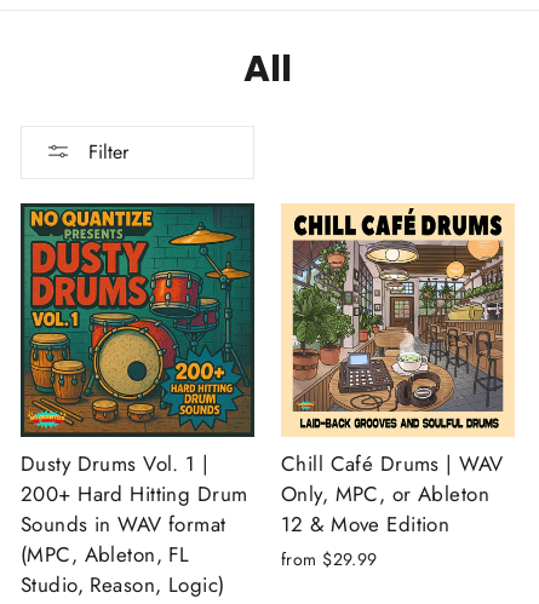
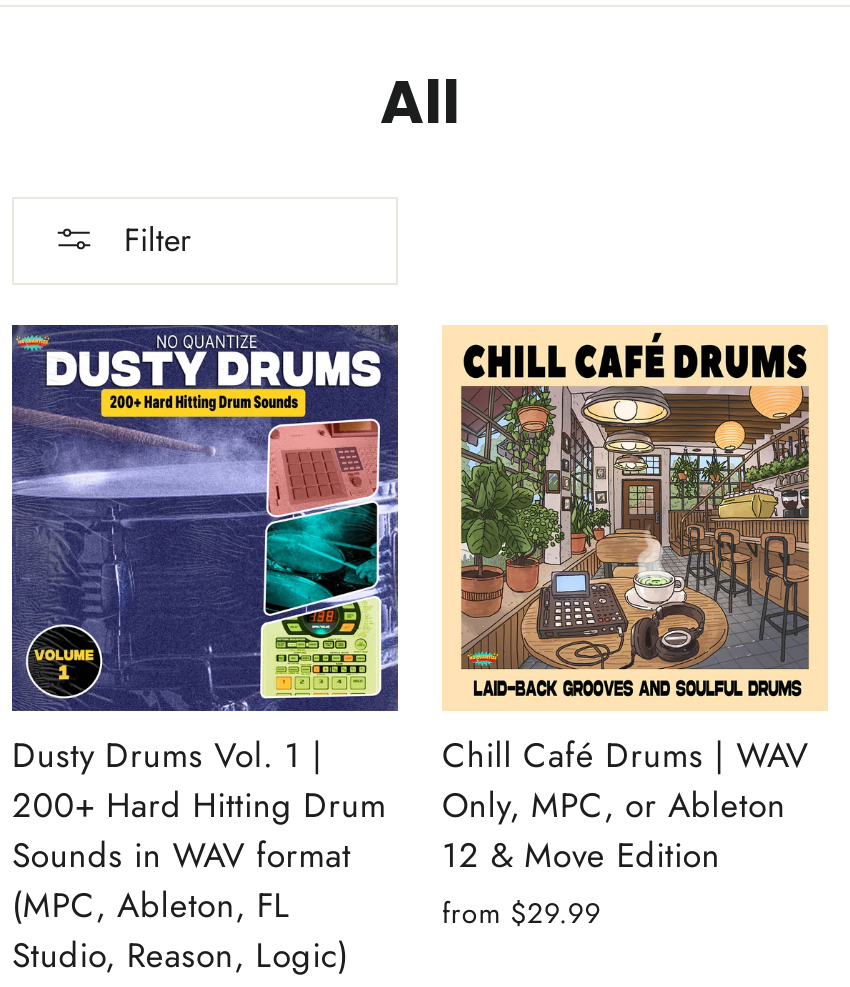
[19,203,256,438] [image] -> [10,325,400,713] [image]

